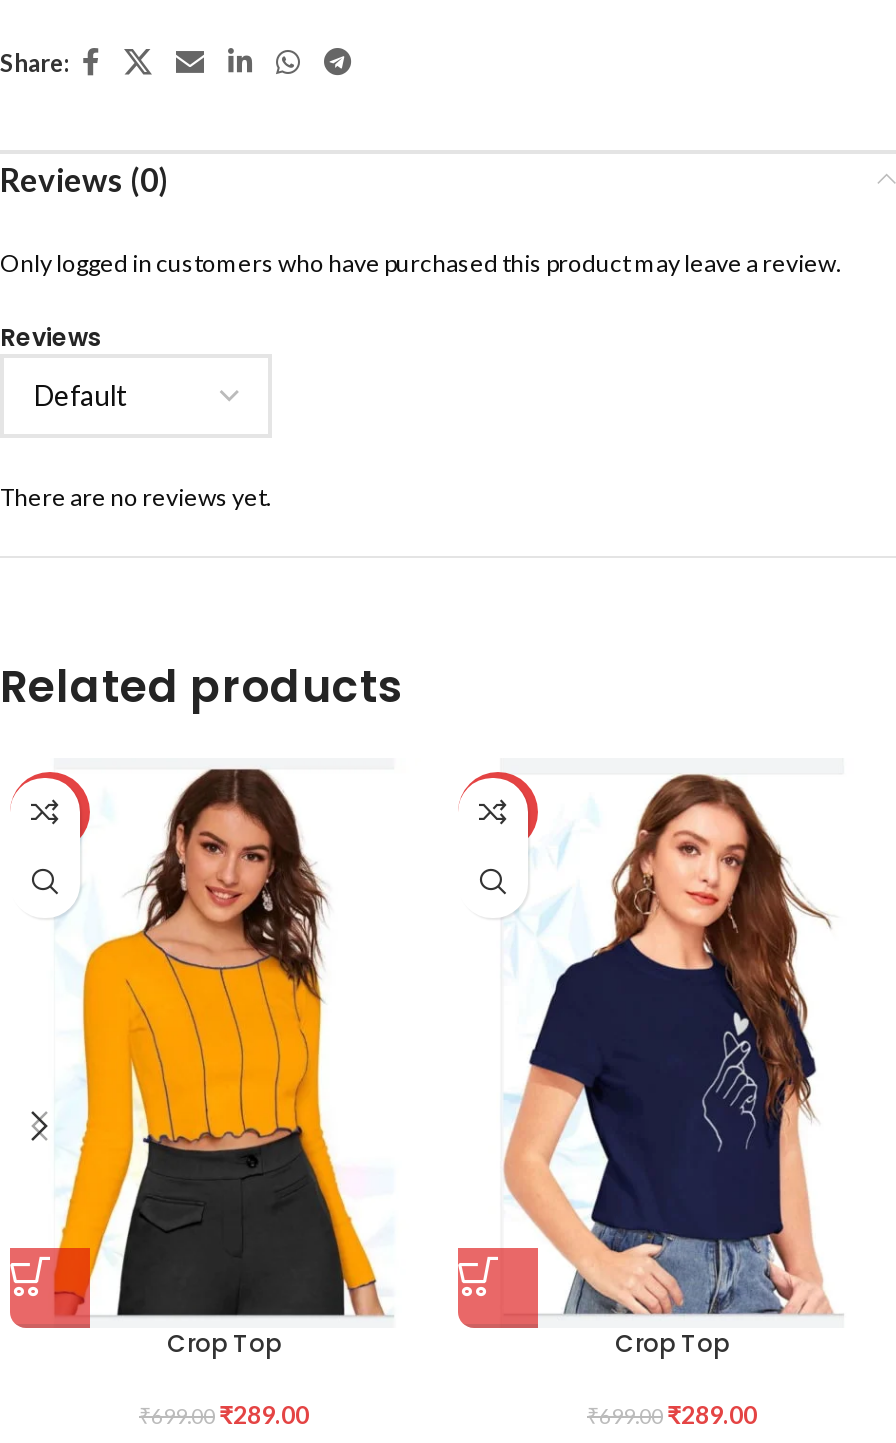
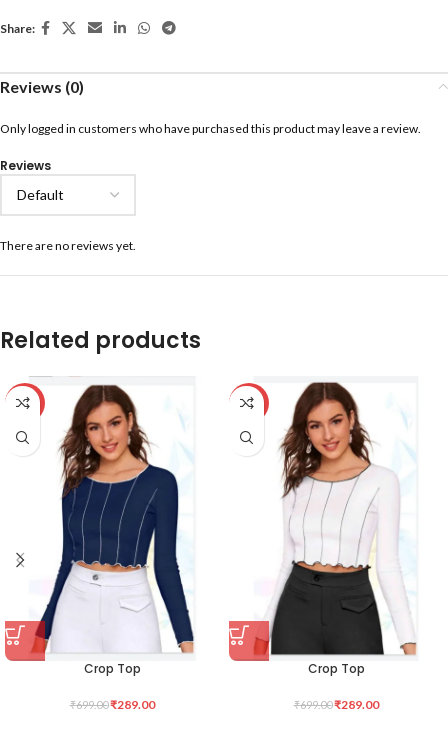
[54,766,388,1318] [image] -> [28,381,195,655] [image]
[502,770,832,1316] [image] -> [252,381,417,656] [image]

